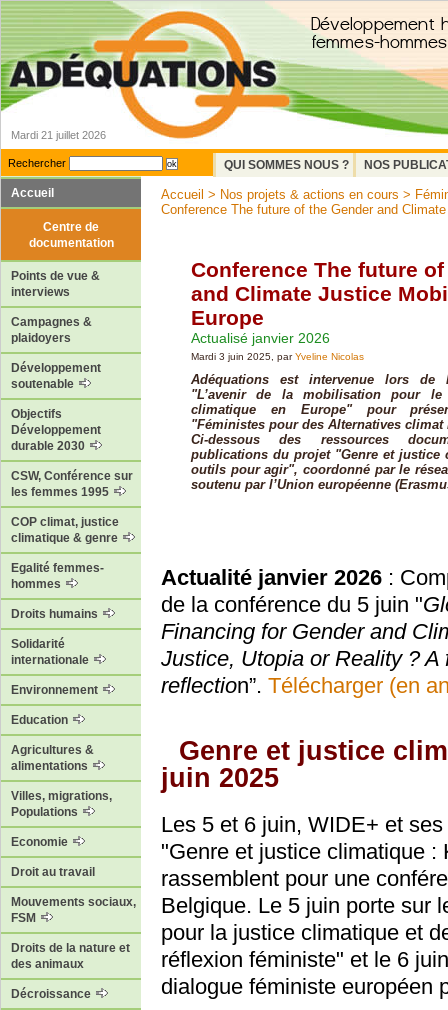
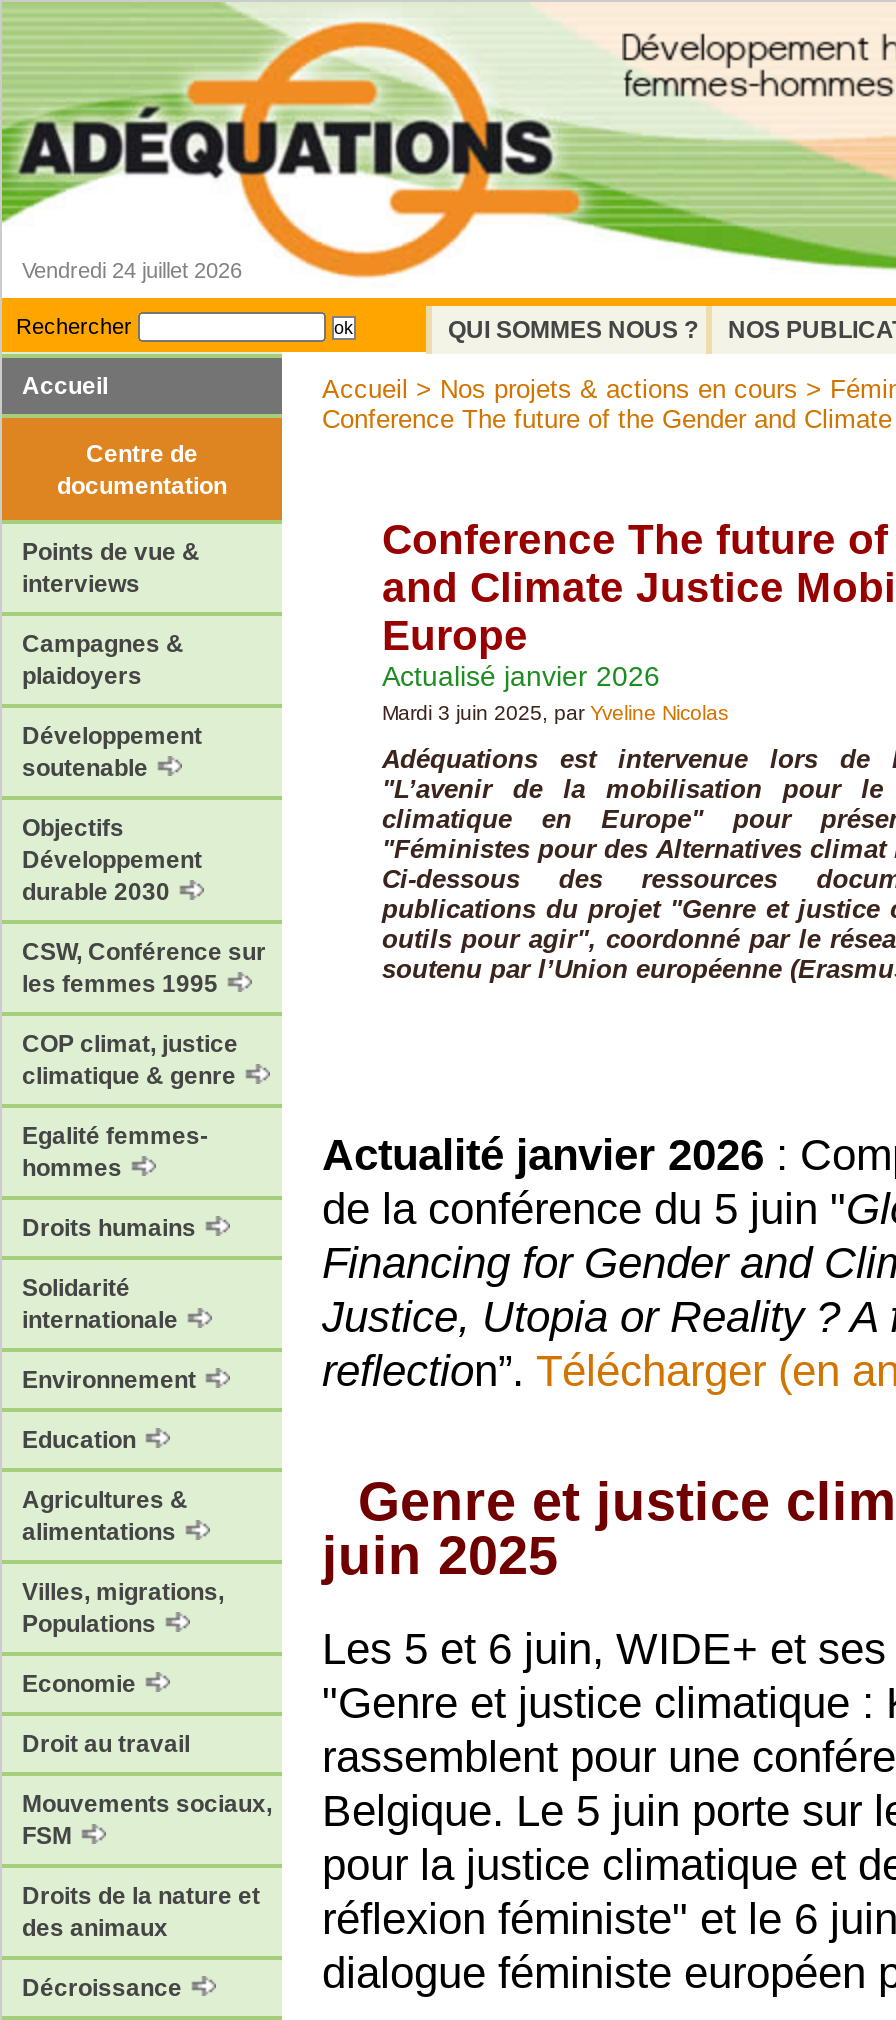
[11,129,106,141] Mardi 21 juillet 2026 -> [22,258,242,282] Vendredi 24 juillet 2026

